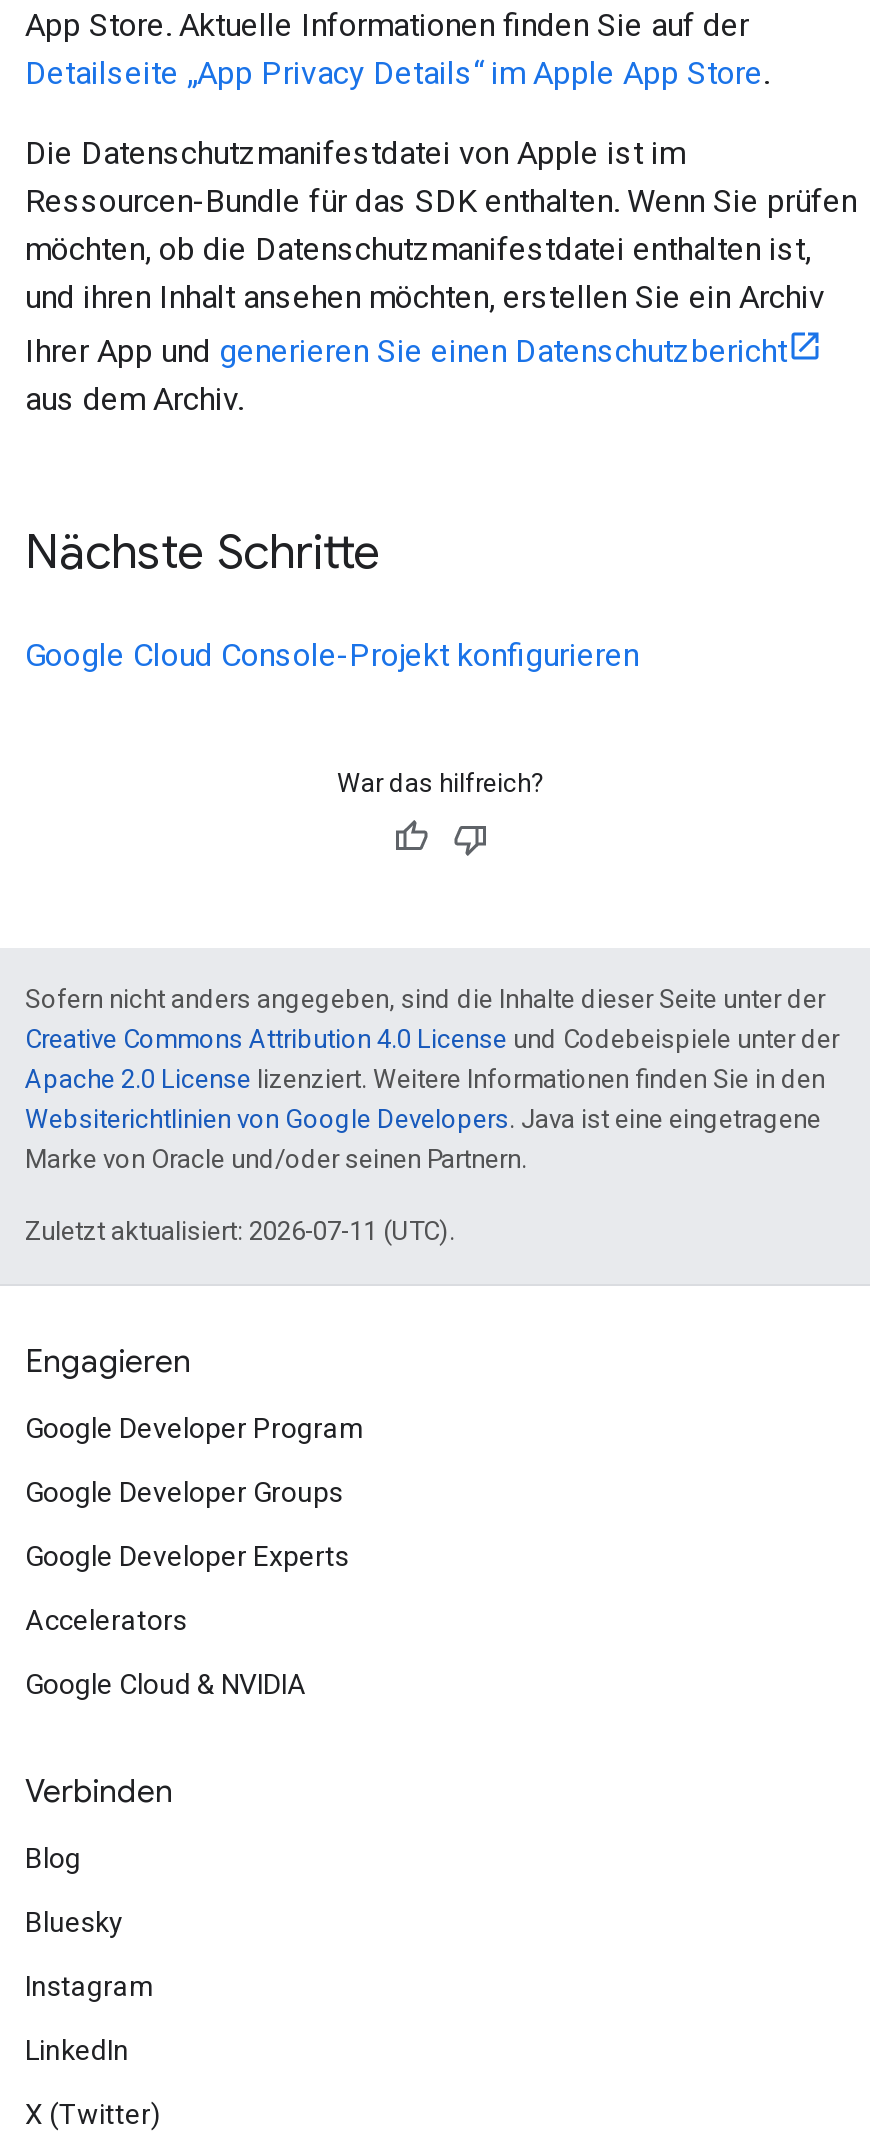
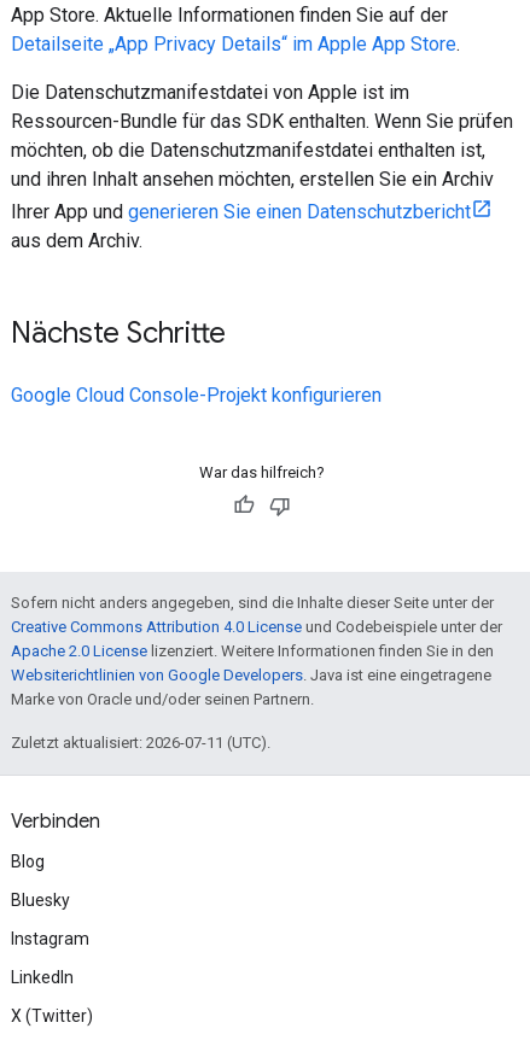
[25,1342,365,1700] Engagieren | Google Developer Program | Google Developer Groups | Google Developer Experts | Accelerators | Google Cloud & NVIDIA -> none

